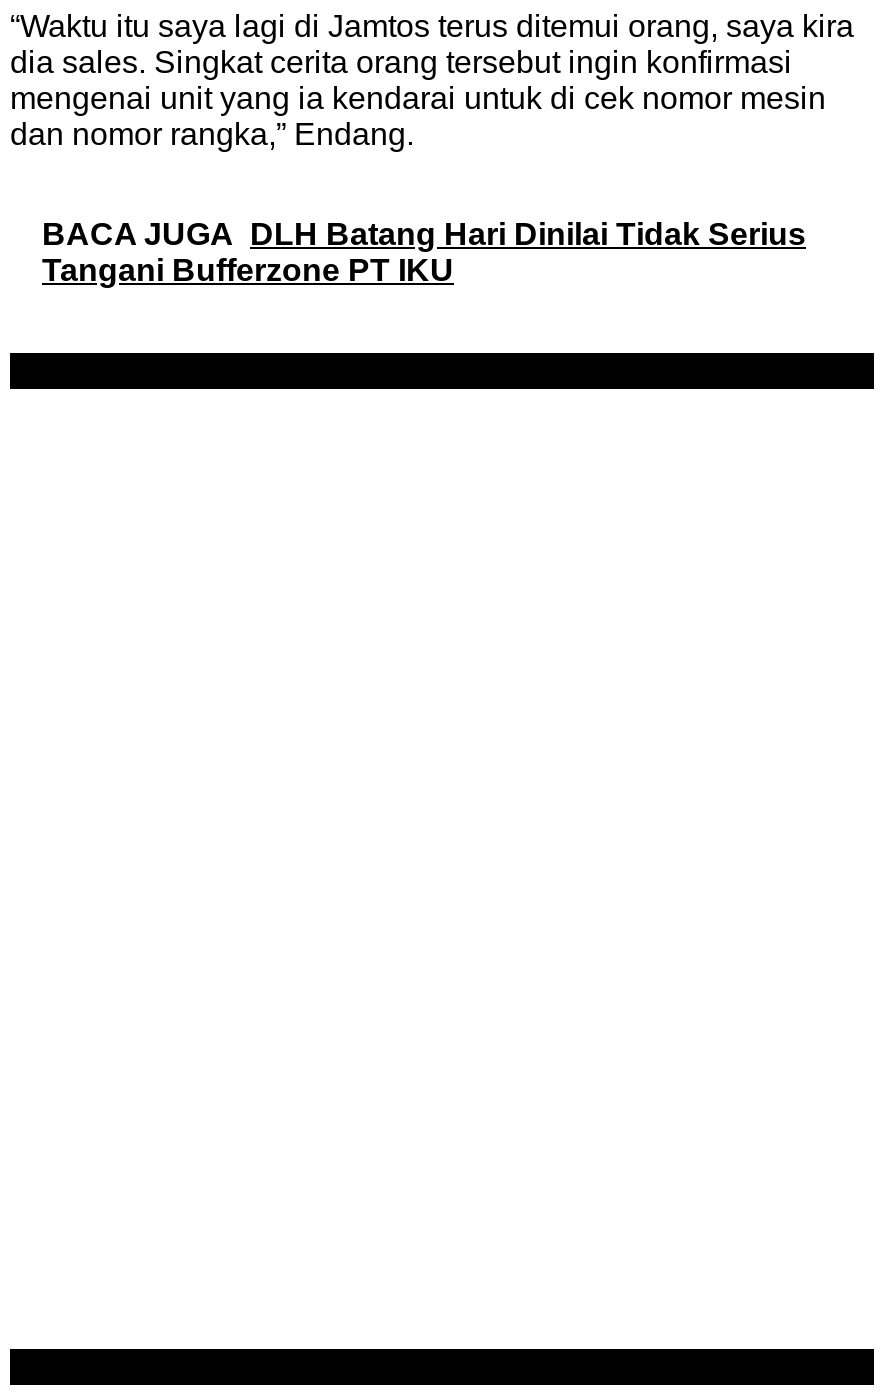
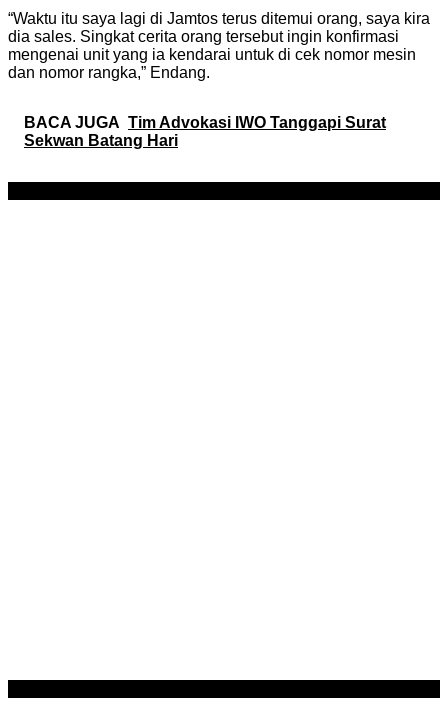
[42,217,806,287] BACA JUGA DLH Batang Hari Dinilai Tidak Serius | Tangani Bufferzone PT IKU -> [24,114,386,149] BACA JUGA Tim Advokasi IWO Tanggapi Surat | Sekwan Batang Hari

